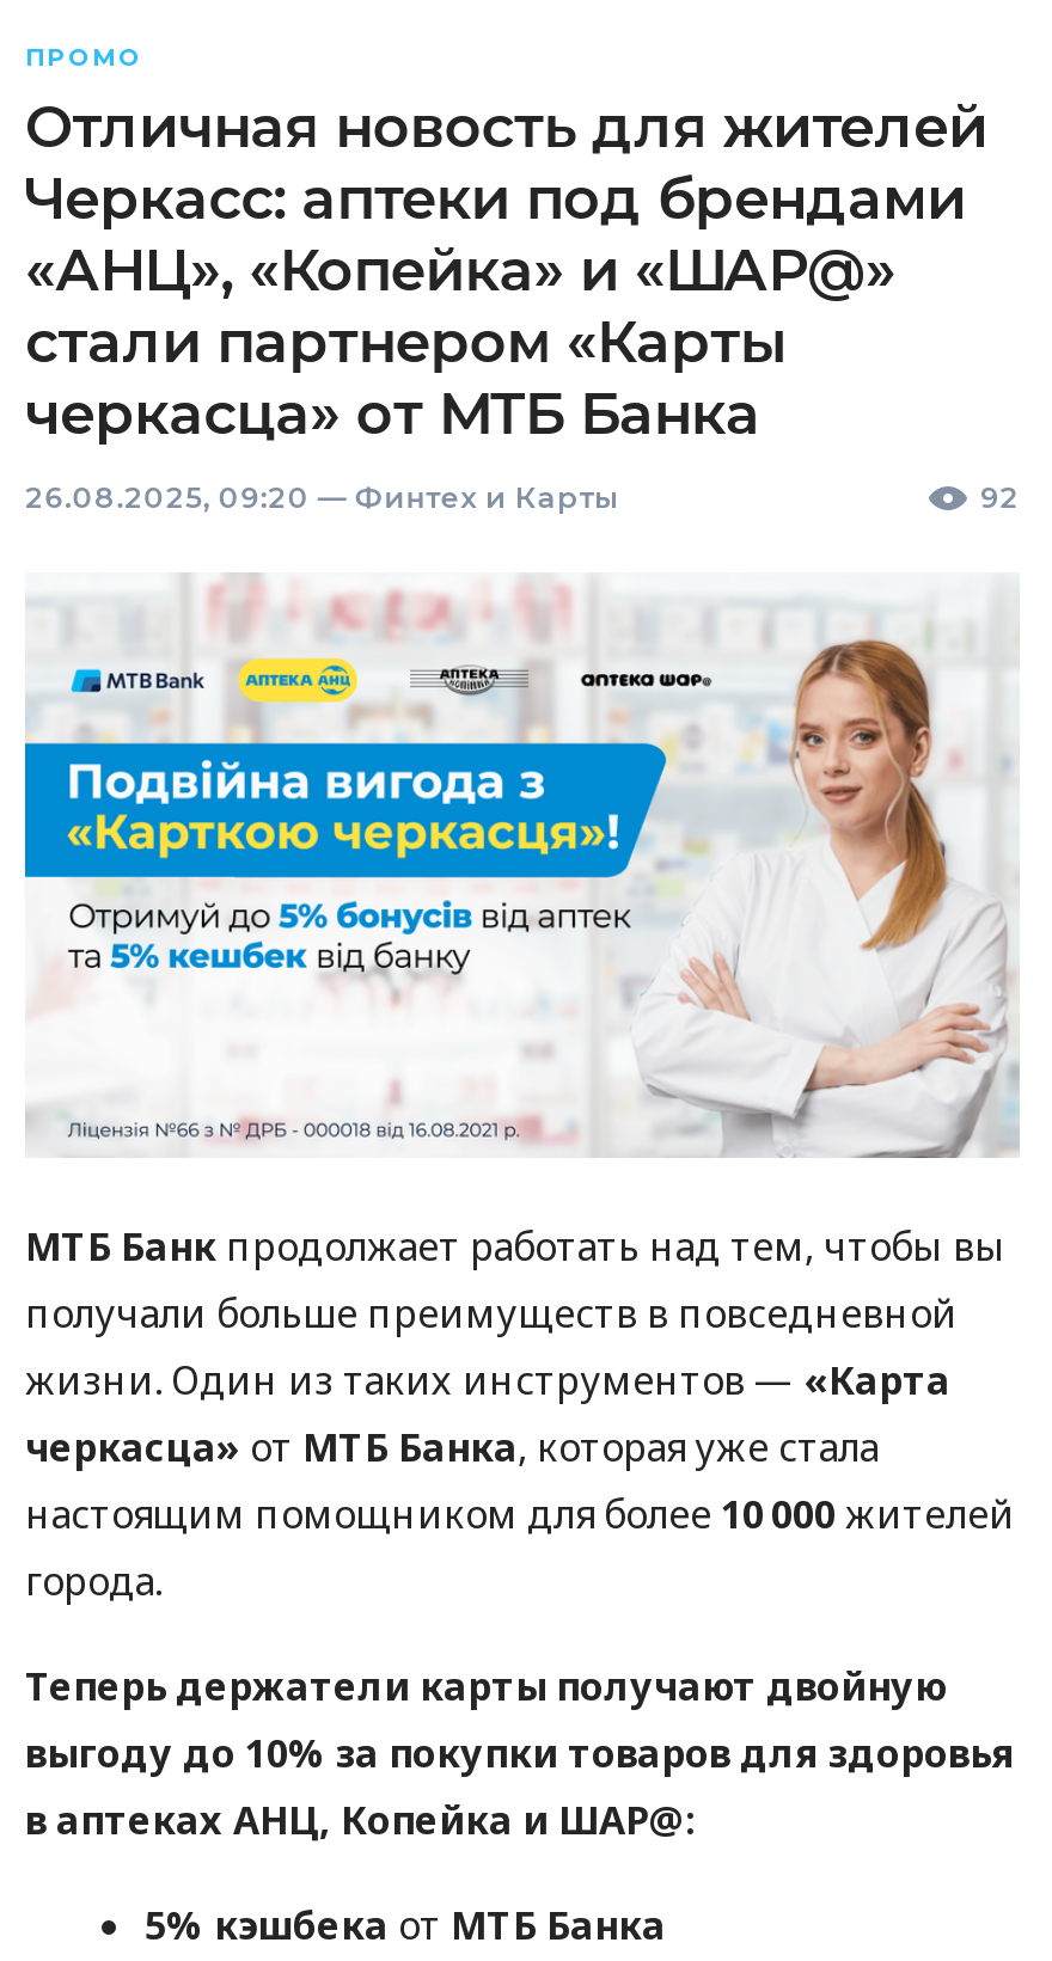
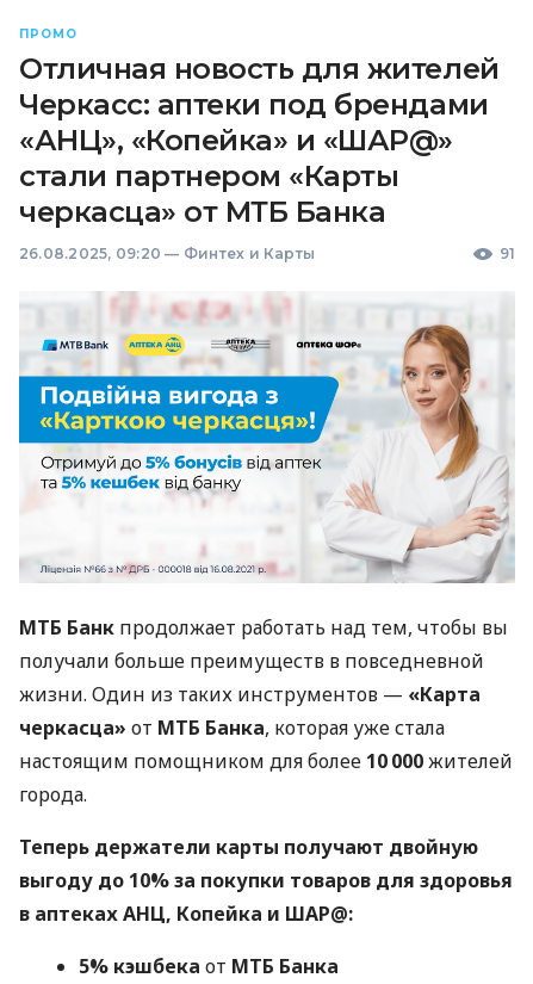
[980,479,1020,515] 92 -> [499,245,515,262] 91

